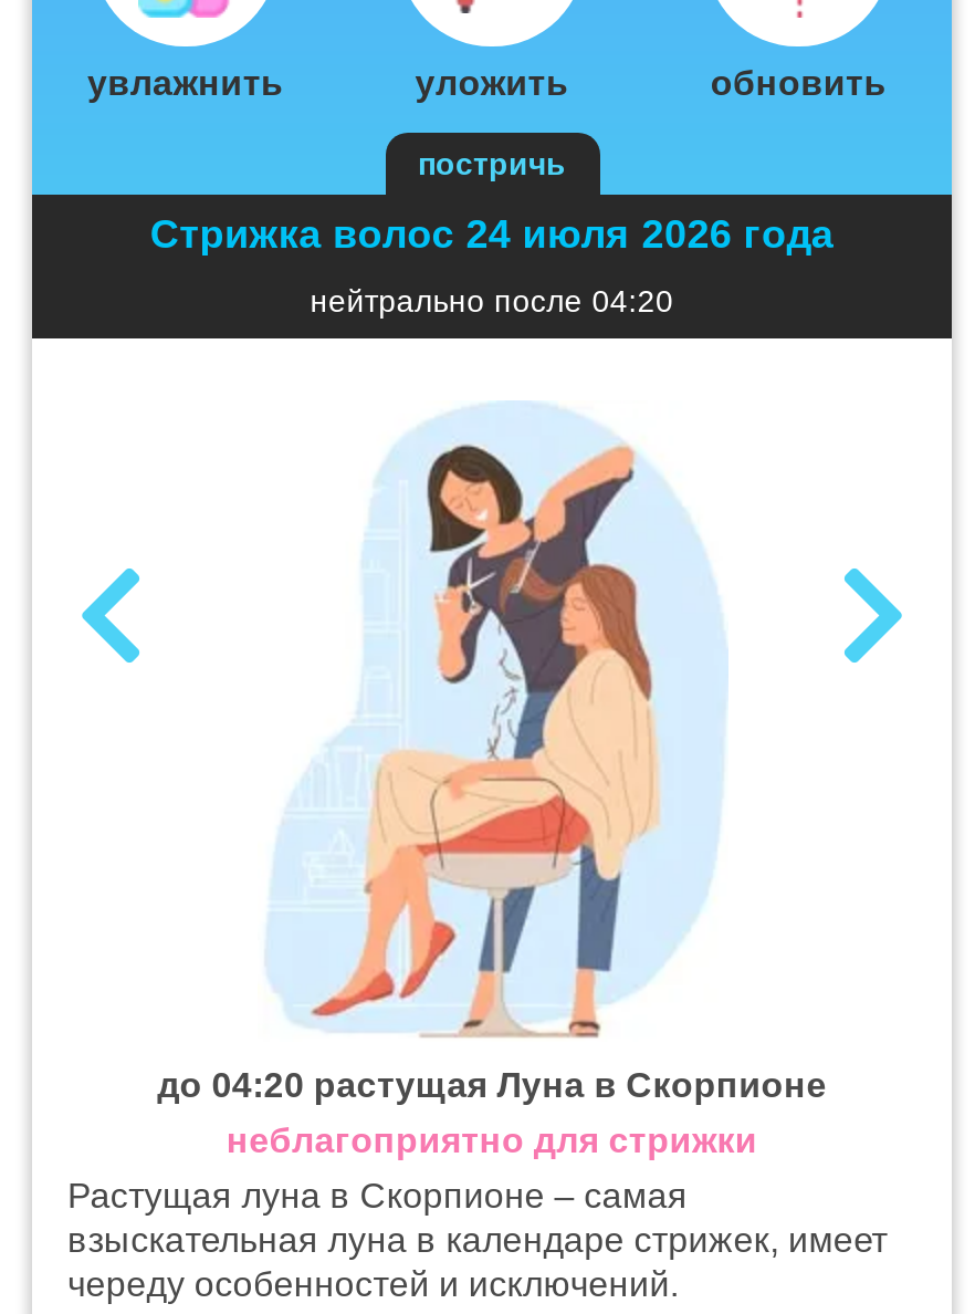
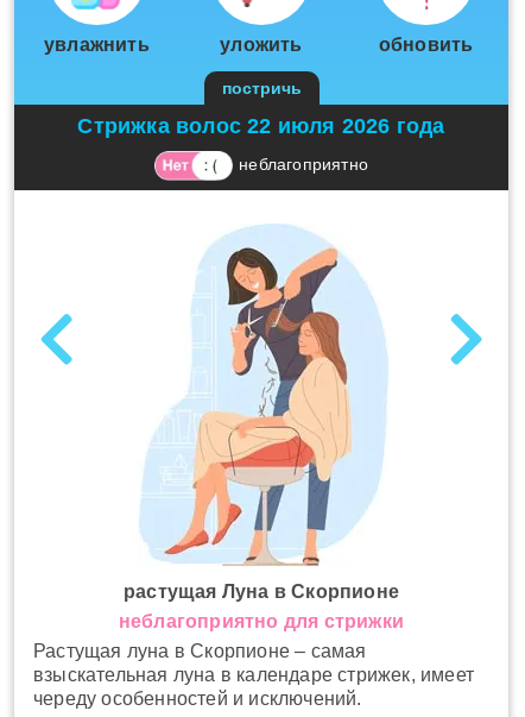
[150,211,834,255] Стрижка волос 24 июля 2026 года -> [78,114,445,137] Стрижка волос 22 июля 2026 года
[310,282,674,317] нейтрально после 04:20 -> [239,154,368,173] неблагоприятно
[157,1065,827,1103] до 04:20 растущая Луна в Скорпионе -> [124,581,399,601] растущая Луна в Скорпионе

